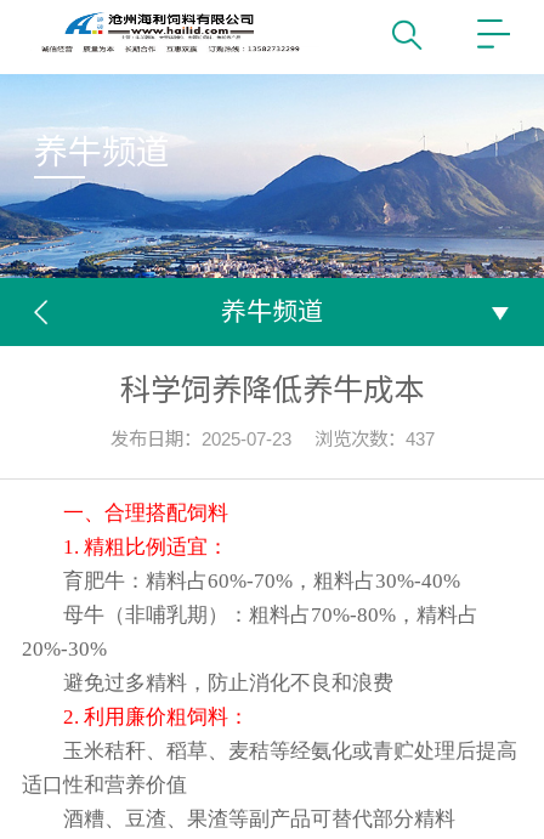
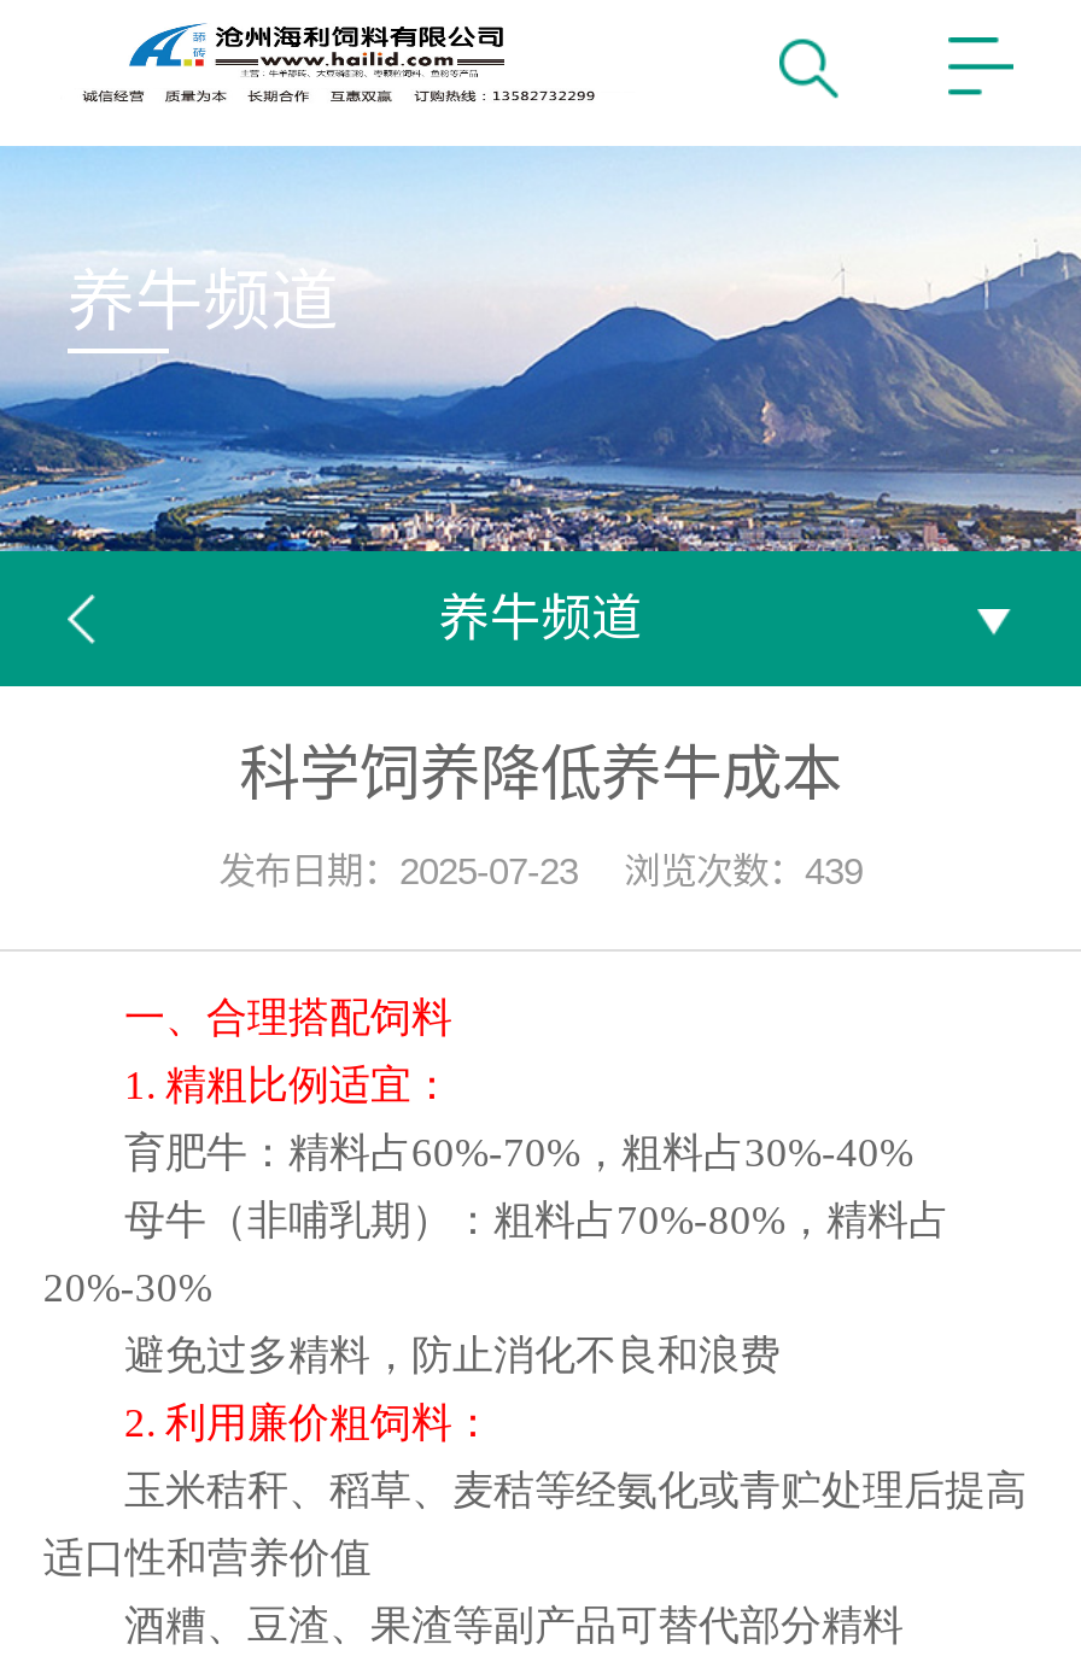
[110,429,434,449] 发布日期：2025-07-23 浏览次数：437 -> [218,850,863,891] 发布日期：2025-07-23 浏览次数：439

